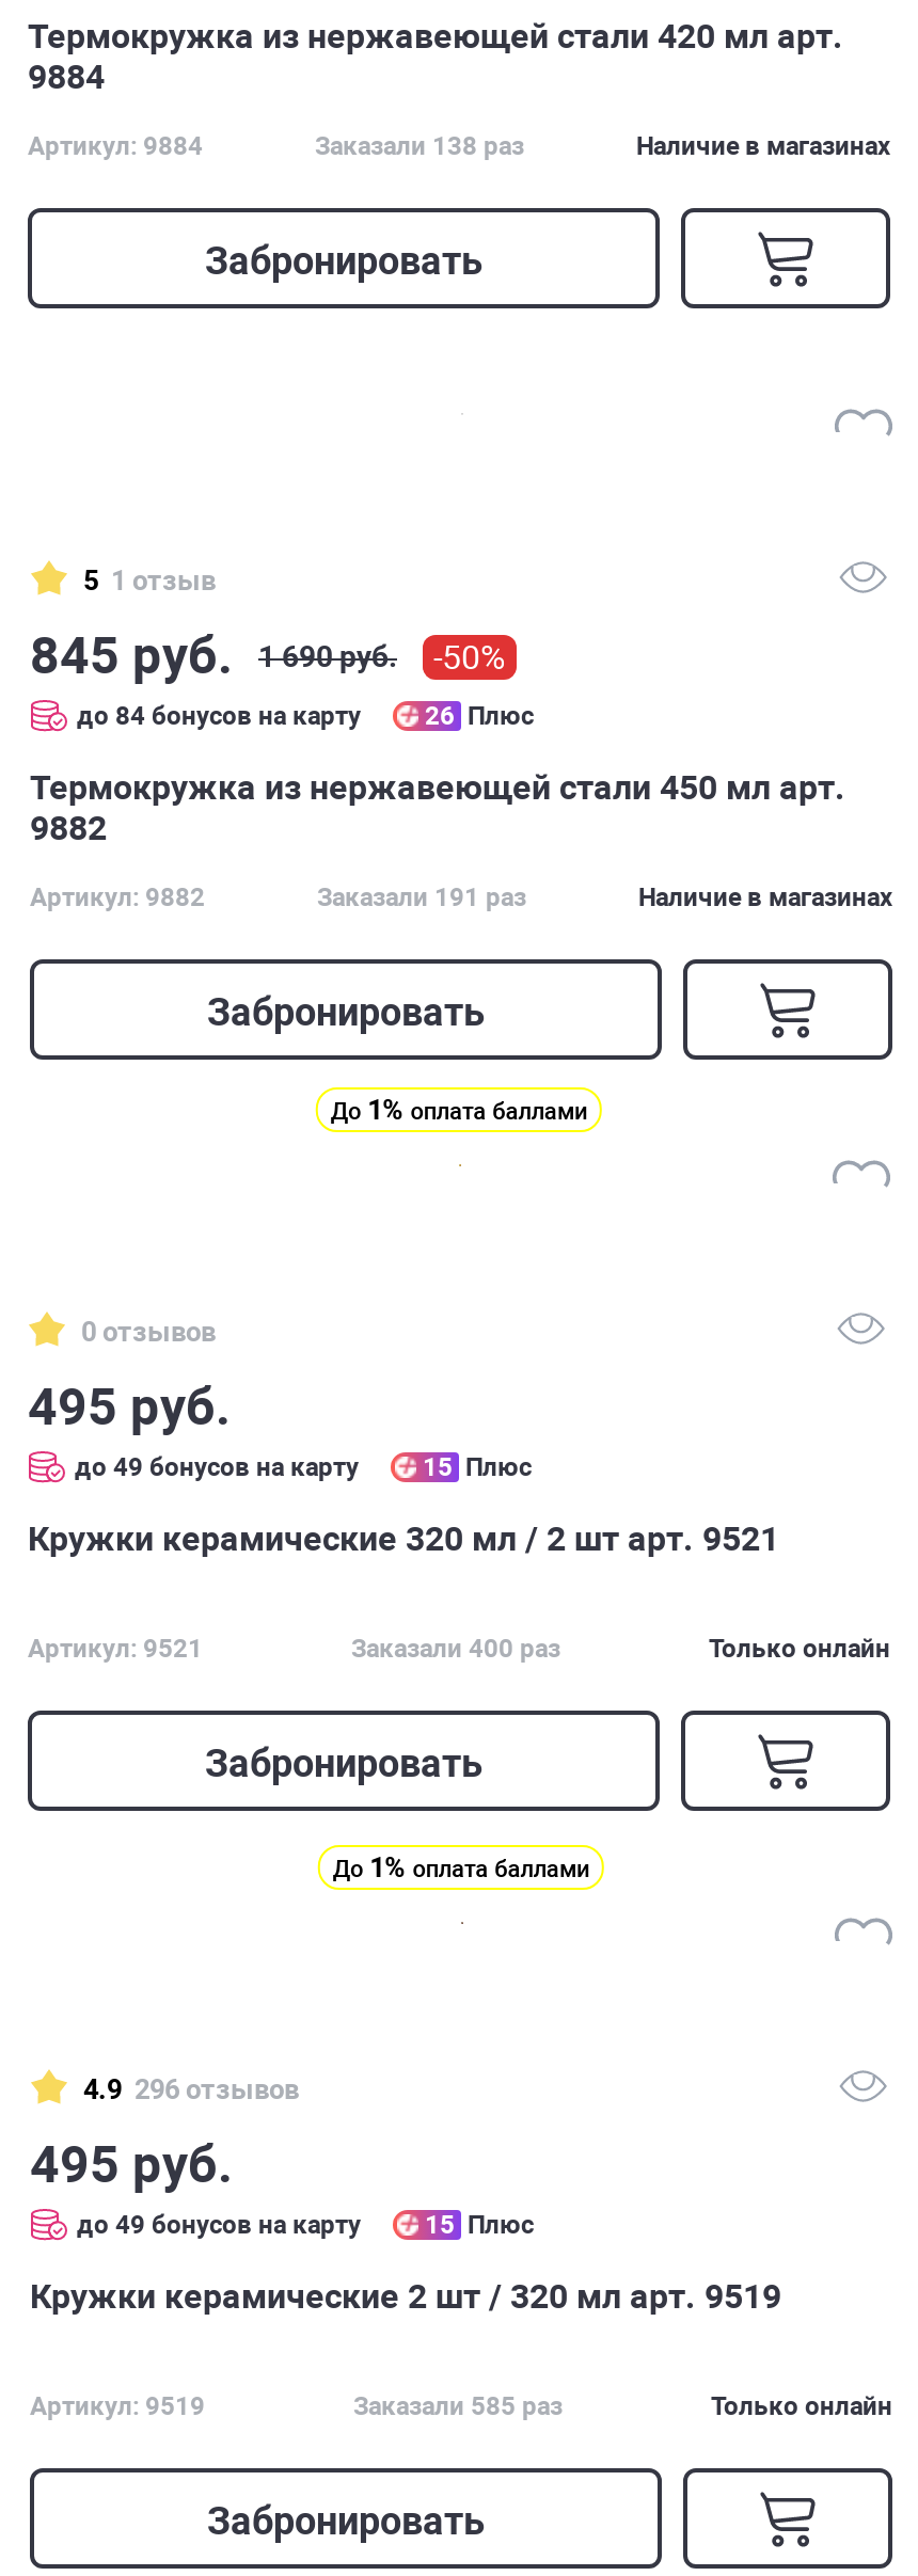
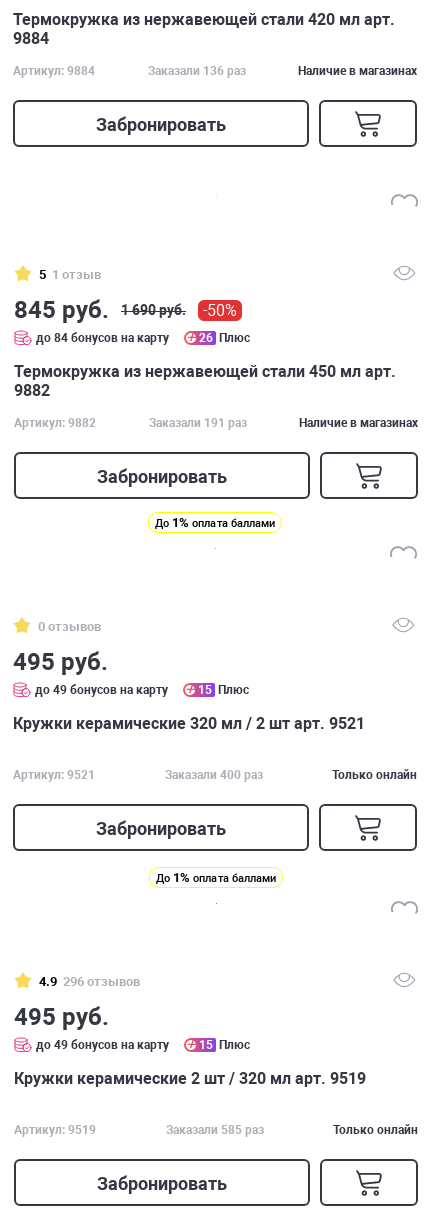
[315,132,524,162] Заказали 138 раз -> [147,64,245,78] Заказали 136 раз

